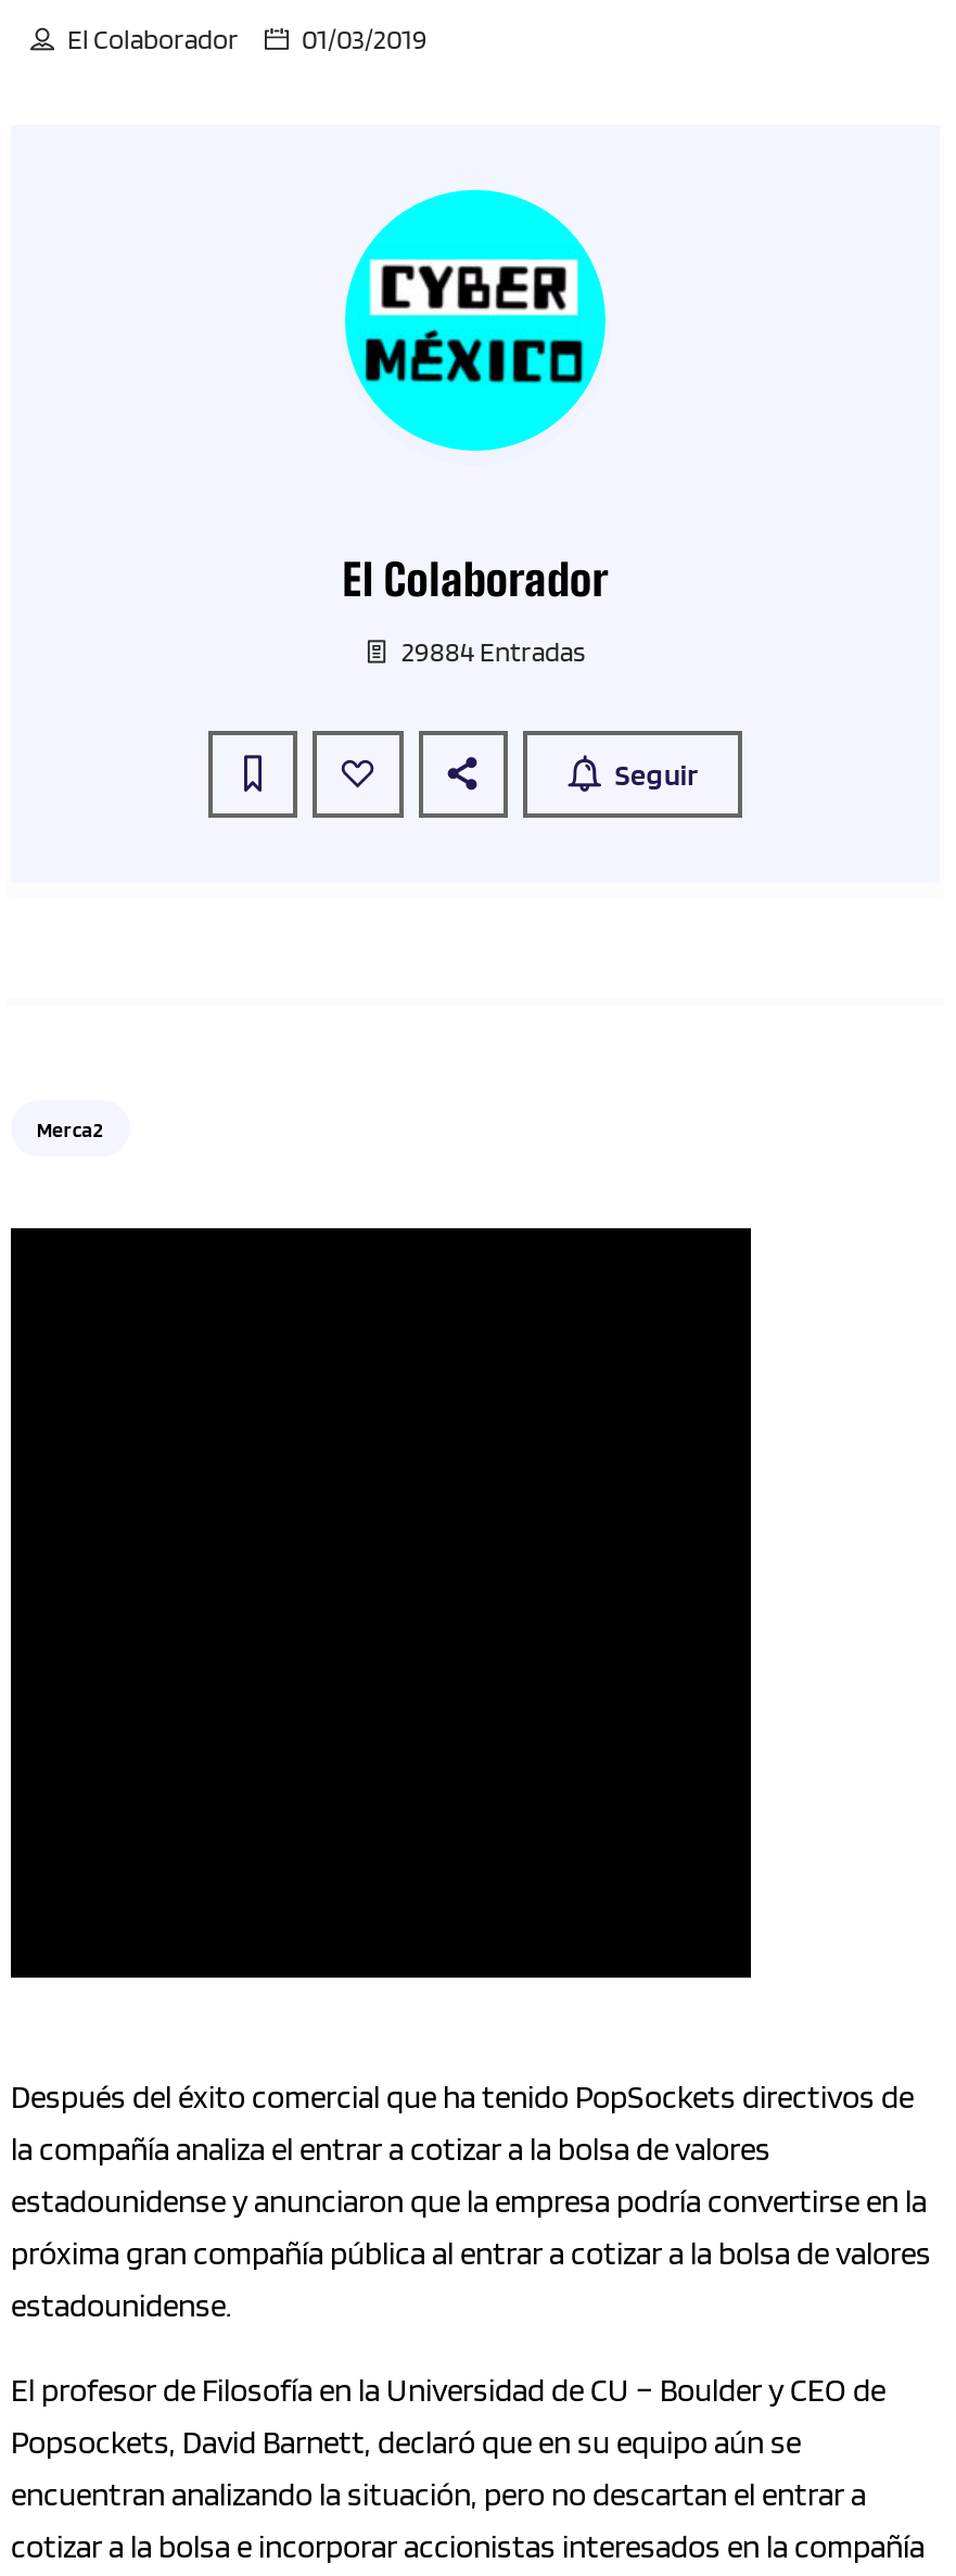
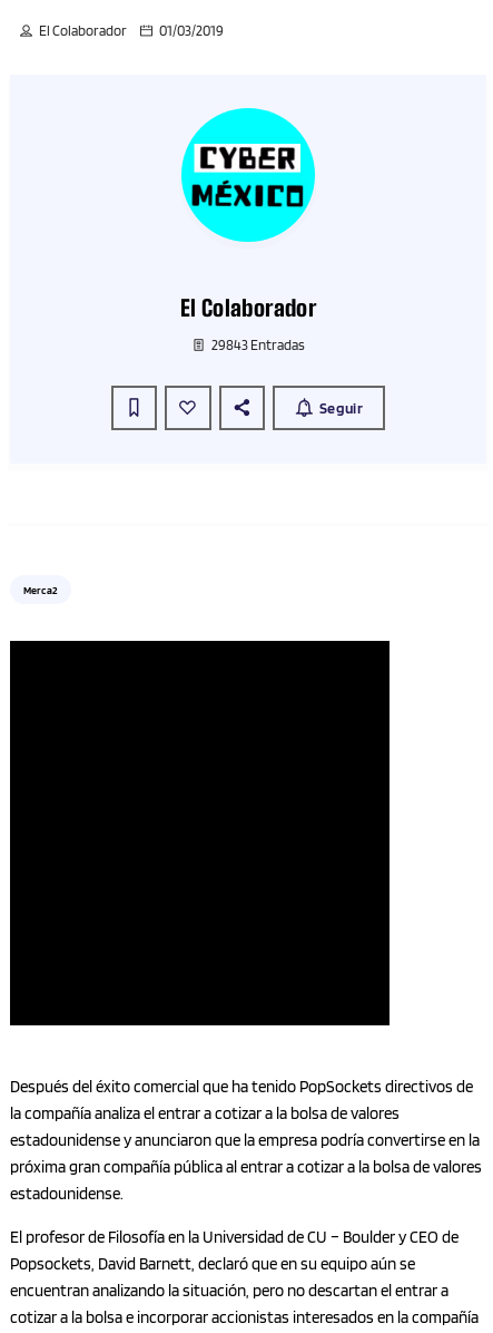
[401,635,586,667] 29884 Entradas -> [211,336,304,353] 29843 Entradas

